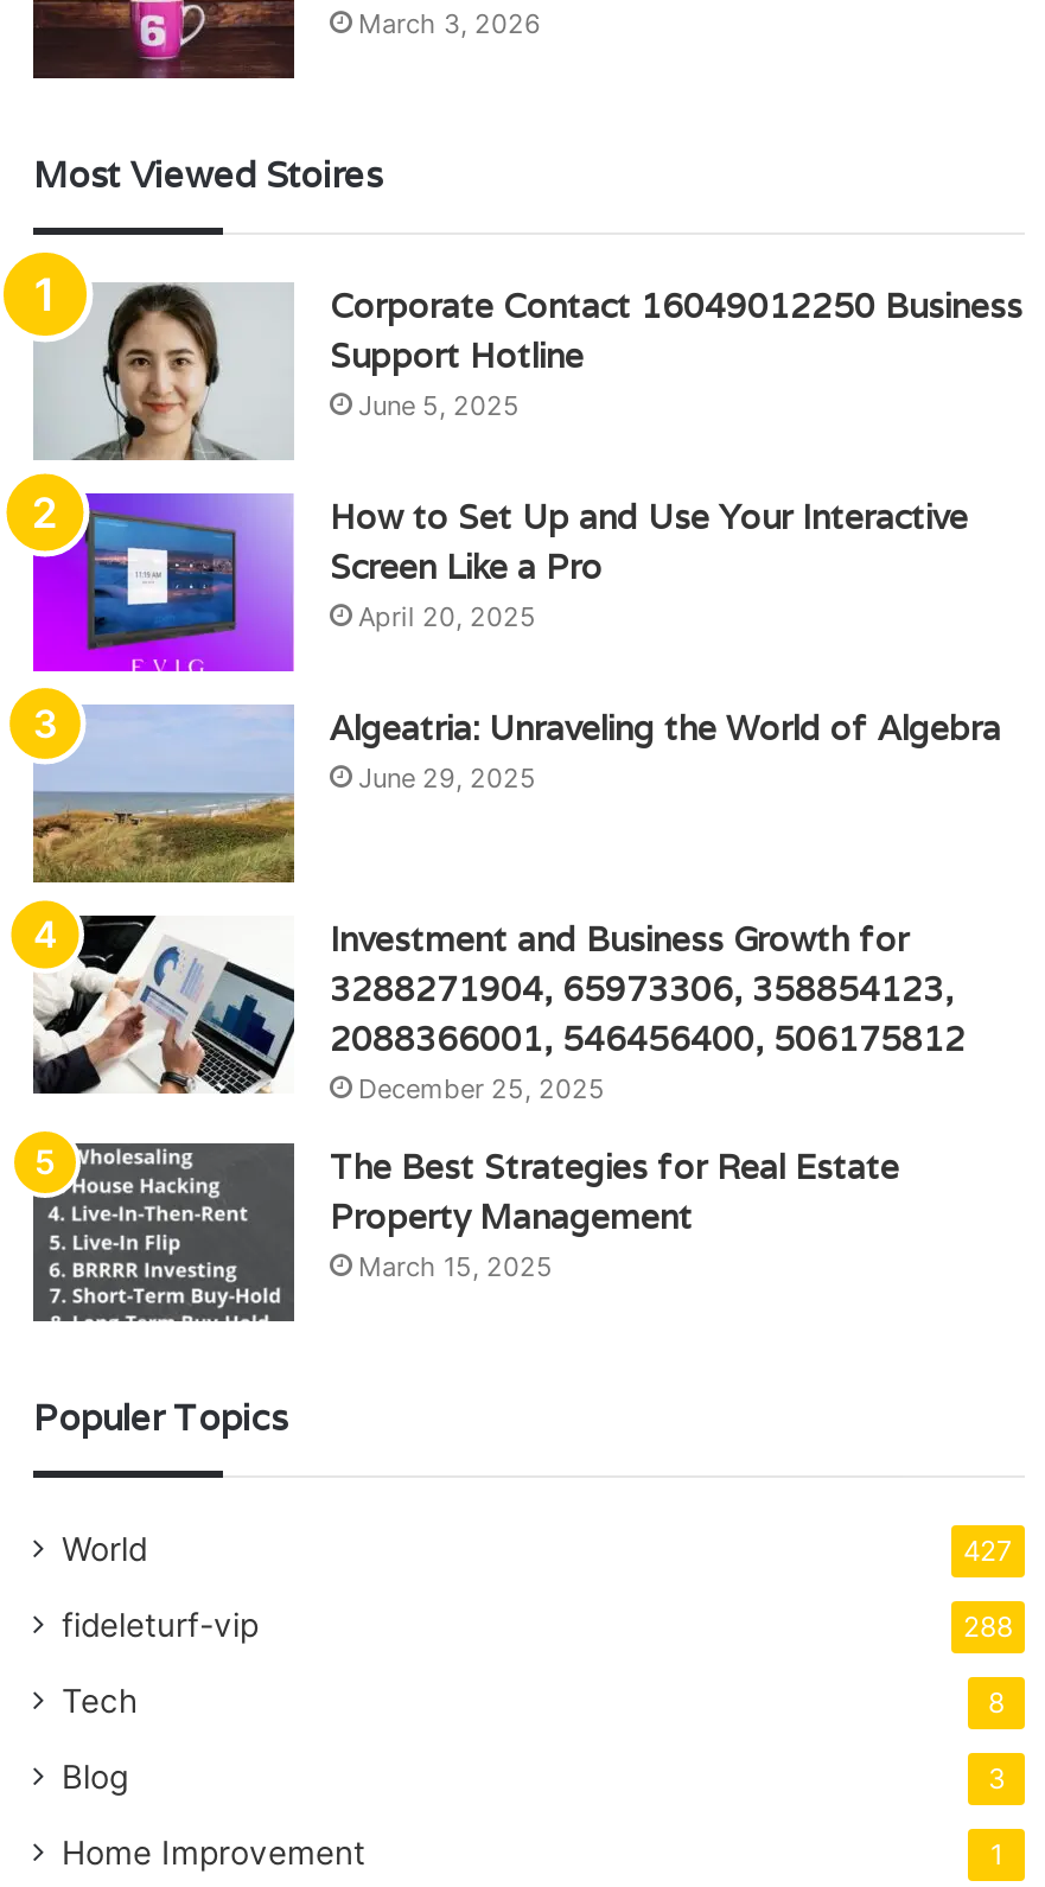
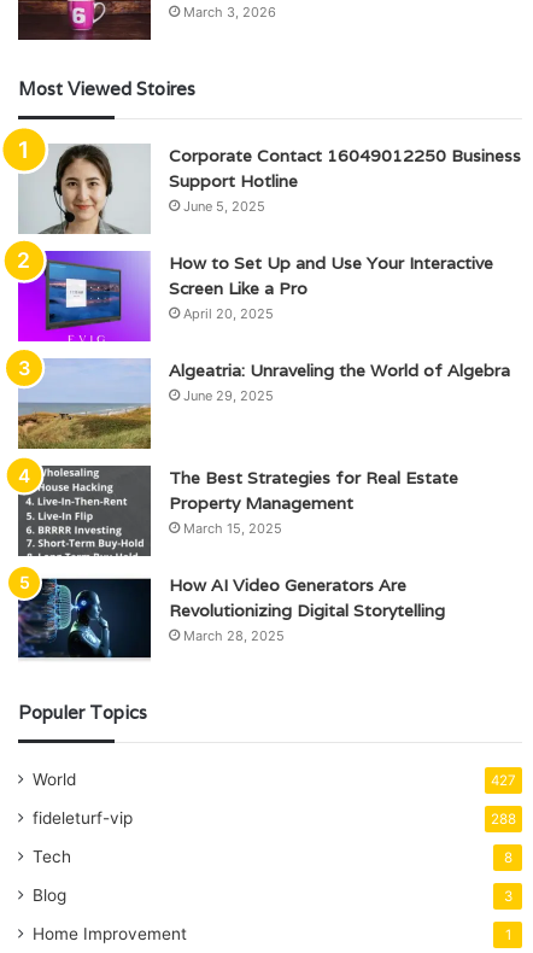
[33,917,966,1104] [image] | Investment and Business Growth for | 3288271904, 65973306, 358854123, | 2088366001, 546456400, 506175812 | December 25, 2025 -> none
moved [19,1134,899,1324] -> [11,461,458,557]: [image] | The Best Strategies for Real Estate | Property Management | March 15, 2025
none -> [18,574,445,660] [image] | How AI Video Generators Are | Revolutionizing Digital Storytelling | March 28, 2025

